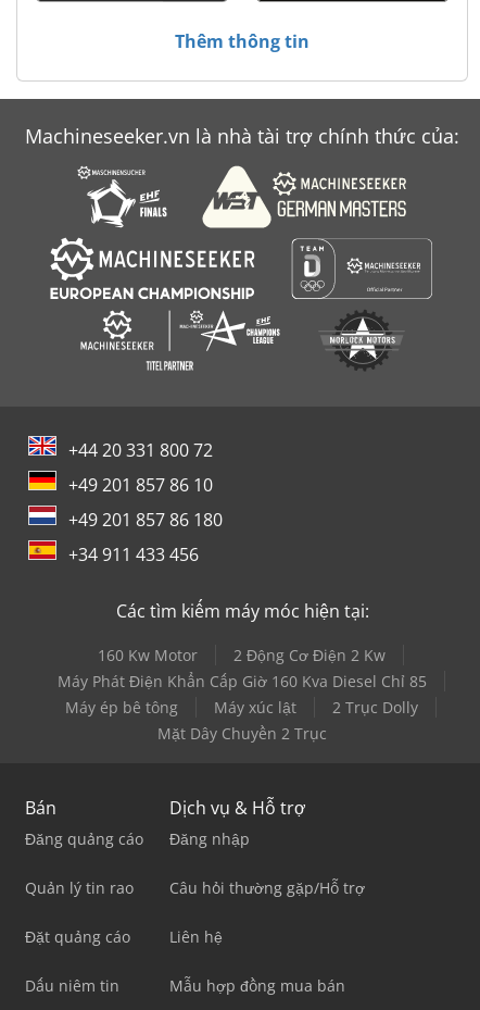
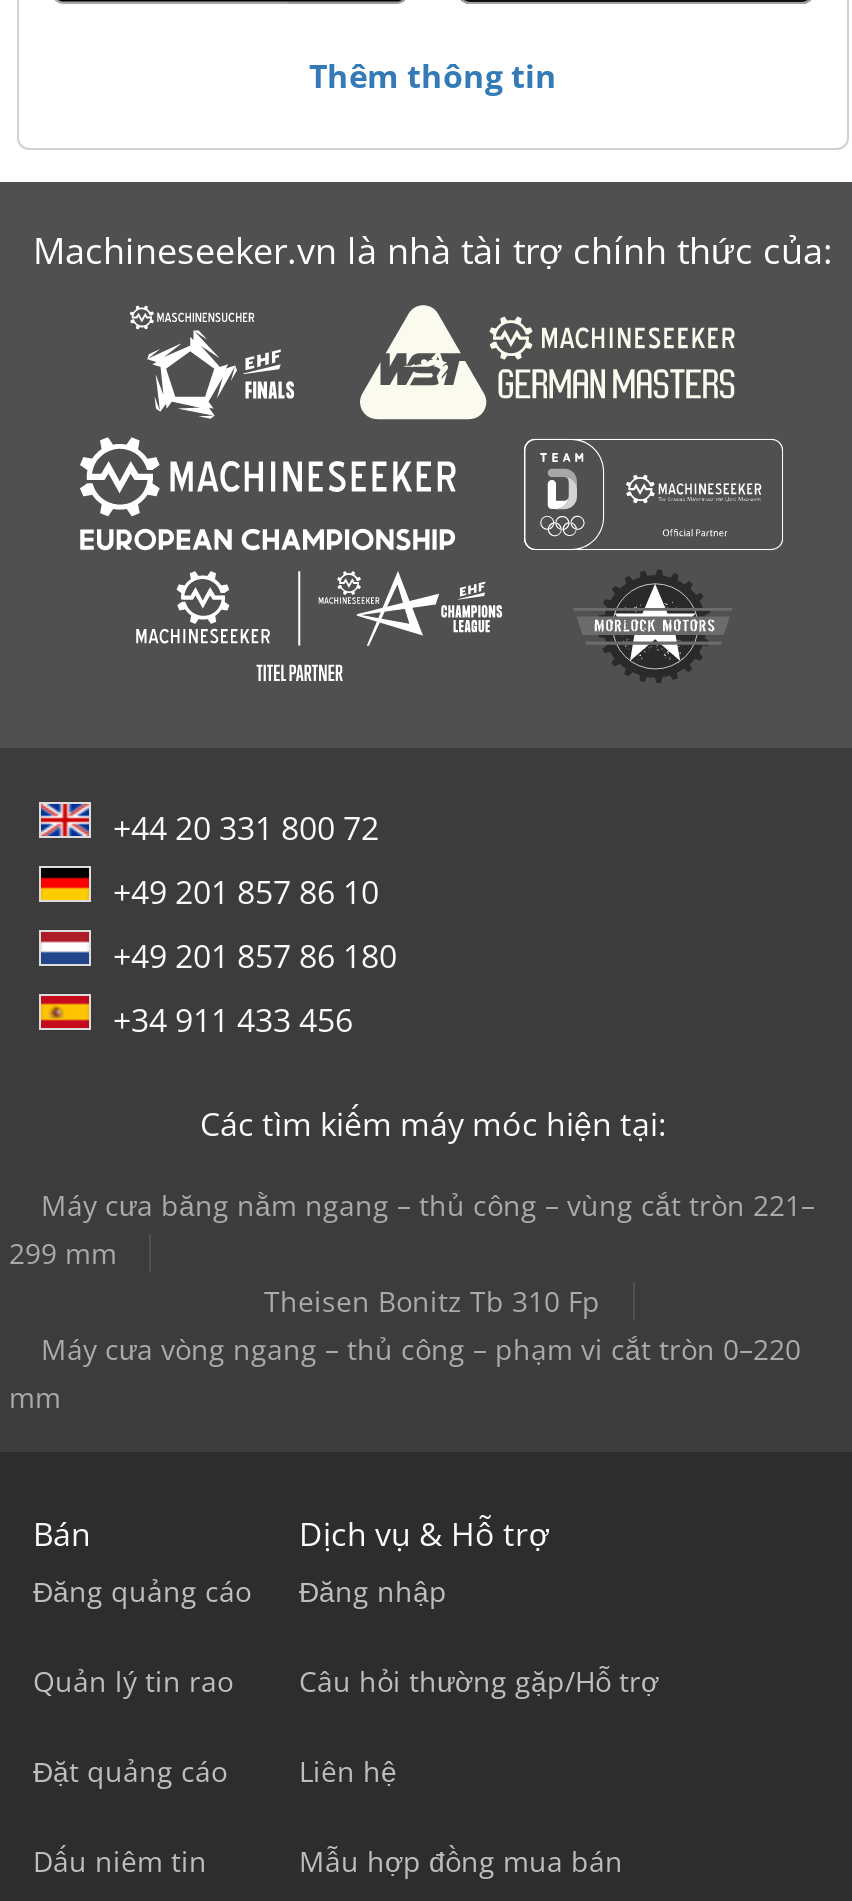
[57,644,426,743] 160 Kw Motor | 2 Động Cơ Điện 2 Kw | Máy Phát Điện Khẩn Cấp Giờ 160 Kva Diesel Chỉ 85 | Máy ép bê tông | Máy xúc lật | 2 Trục Dolly | Mặt Dây Chuyền 2 Trục -> [9,1186,815,1416] Máy cưa băng nằm ngang – thủ công – vùng cắt tròn 221– | 299 mm | Theisen Bonitz Tb 310 Fp | Máy cưa vòng ngang – thủ công – phạm vi cắt tròn 0–220 | mm

